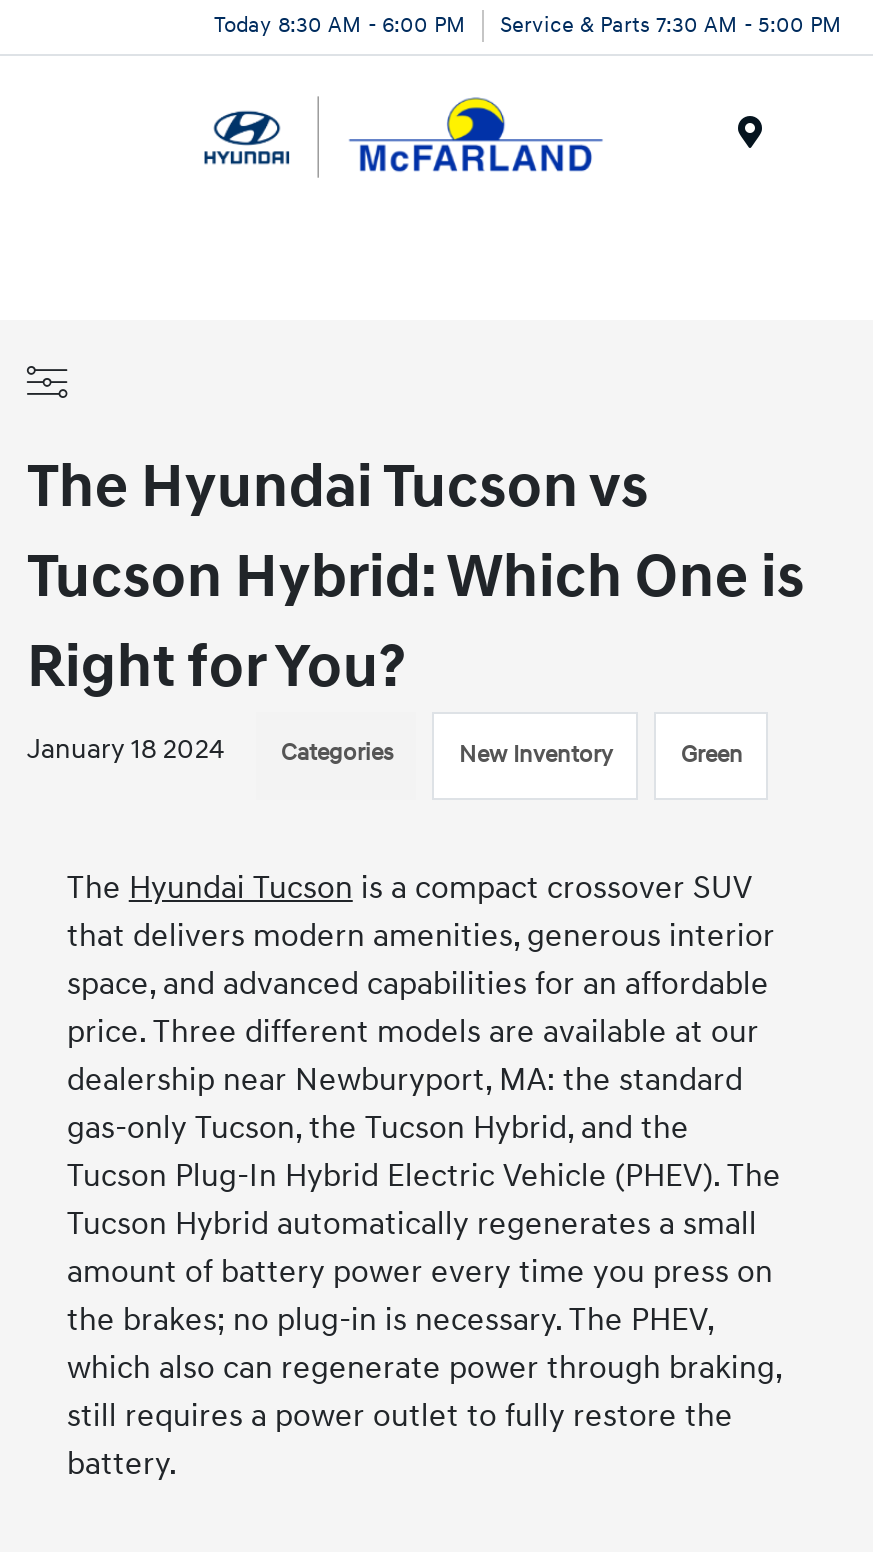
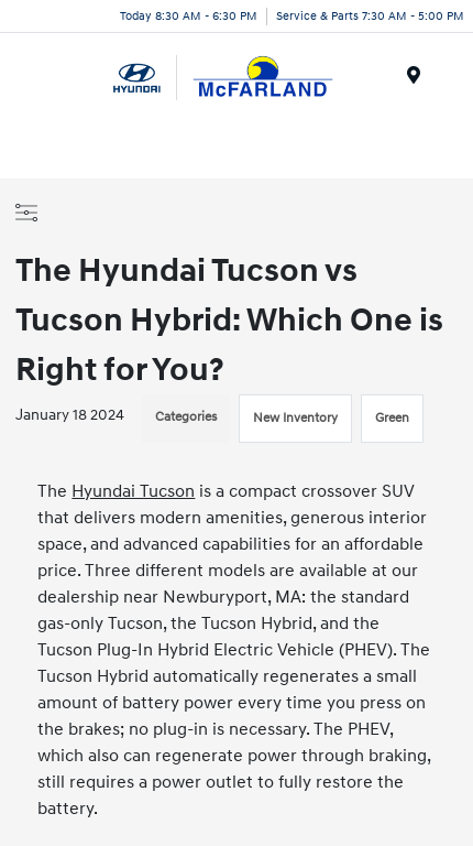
[214,11,842,37] Today 8:30 AM - 6:00 PM Service & Parts 7:30 AM - 5:00 PM -> [120,8,464,23] Today 8:30 AM - 6:30 PM Service & Parts 7:30 AM - 5:00 PM

